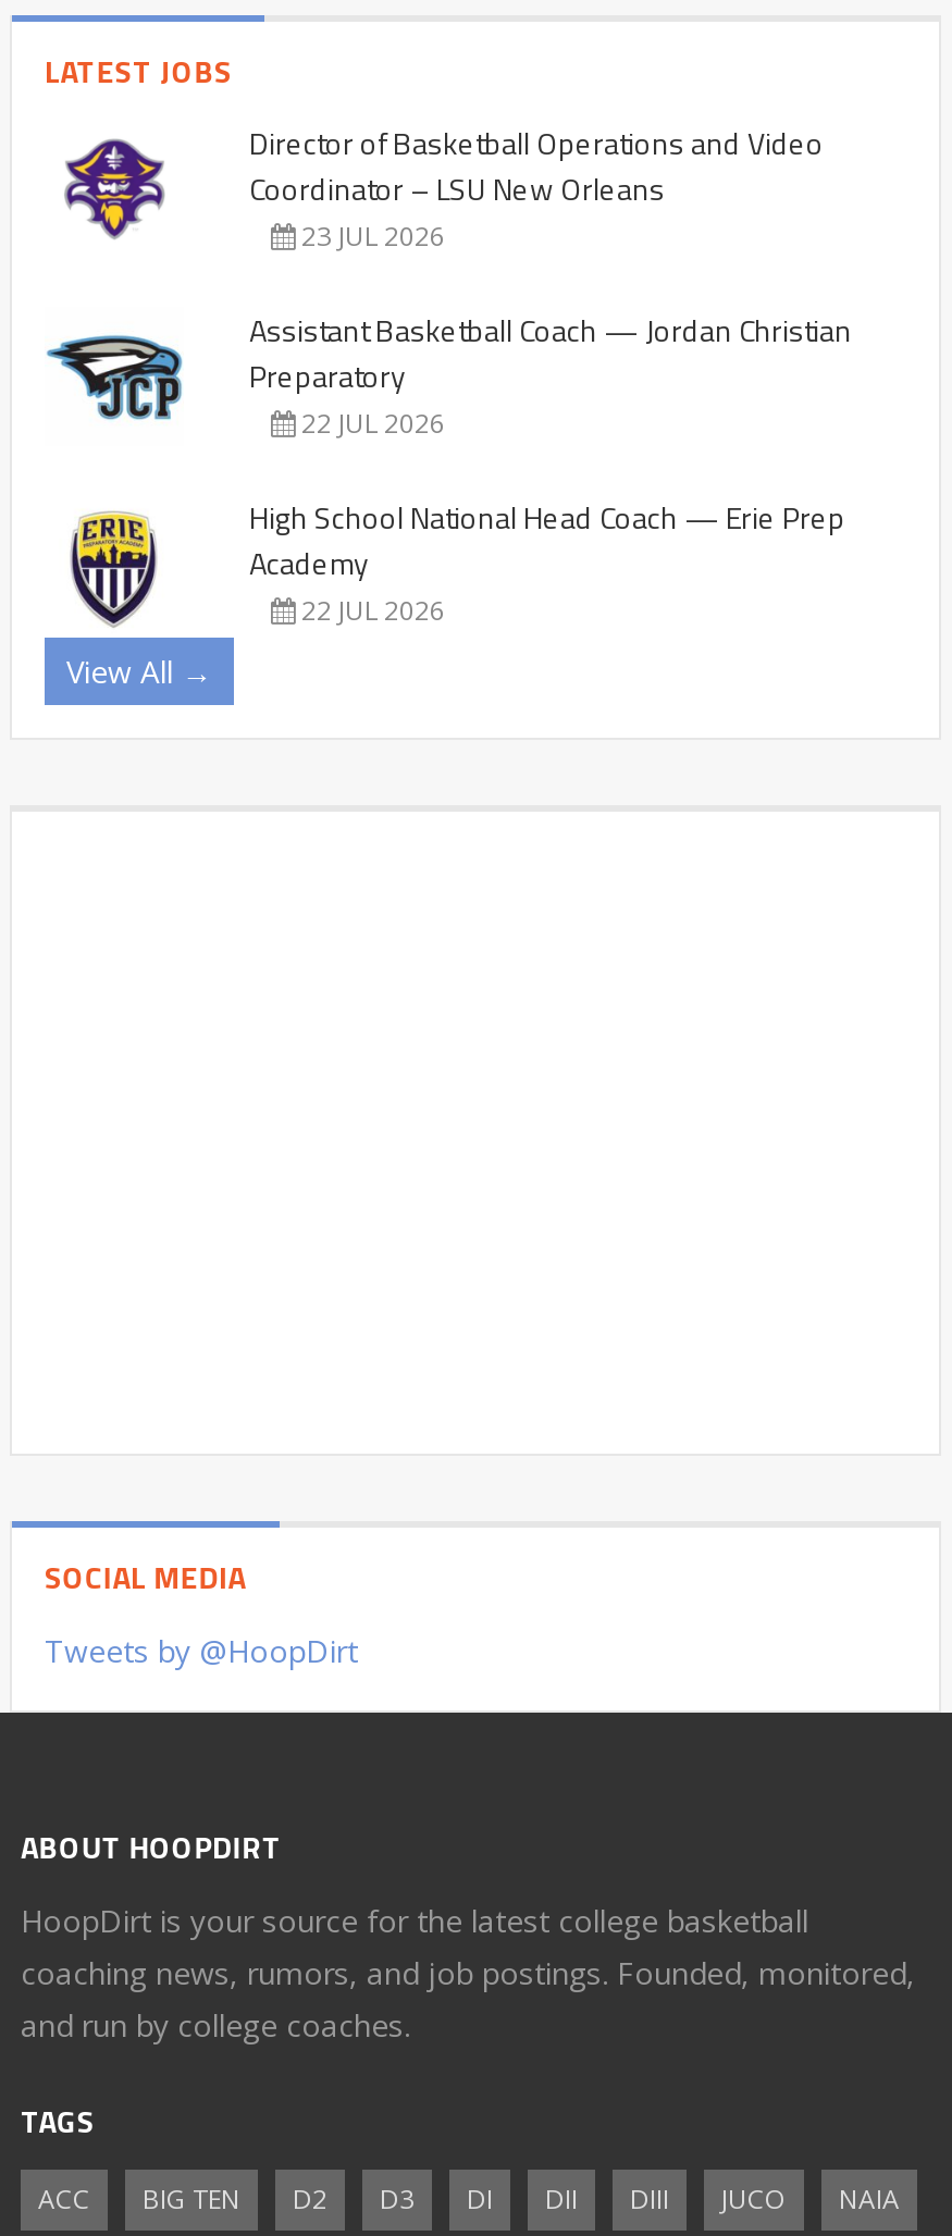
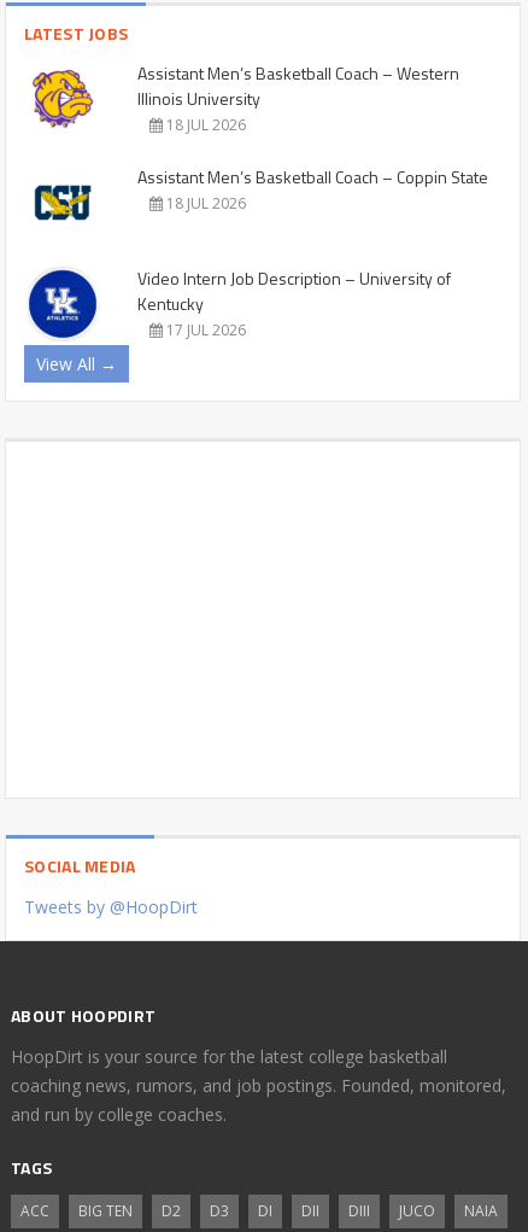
[62,119,824,254] [image] | Director of Basketball Operations and Video | Coordinator – LSU New Orleans | 23 JUL 2026 -> [31,60,459,135] [image] | Assistant Men’s Basketball Coach – Western | Illinois University | 18 JUL 2026
[45,306,852,441] [image] | Assistant Basketball Coach — Jordan Christian | Preparatory | 22 JUL 2026 -> [27,164,488,224] [image] | Assistant Men’s Basketball Coach – Coppin State | 18 JUL 2026
[53,494,845,628] [image] | High School National Head Coach — Erie Prep | Academy | 22 JUL 2026 -> [28,265,451,340] [image] | Video Intern Job Description – University of | Kentucky | 17 JUL 2026

